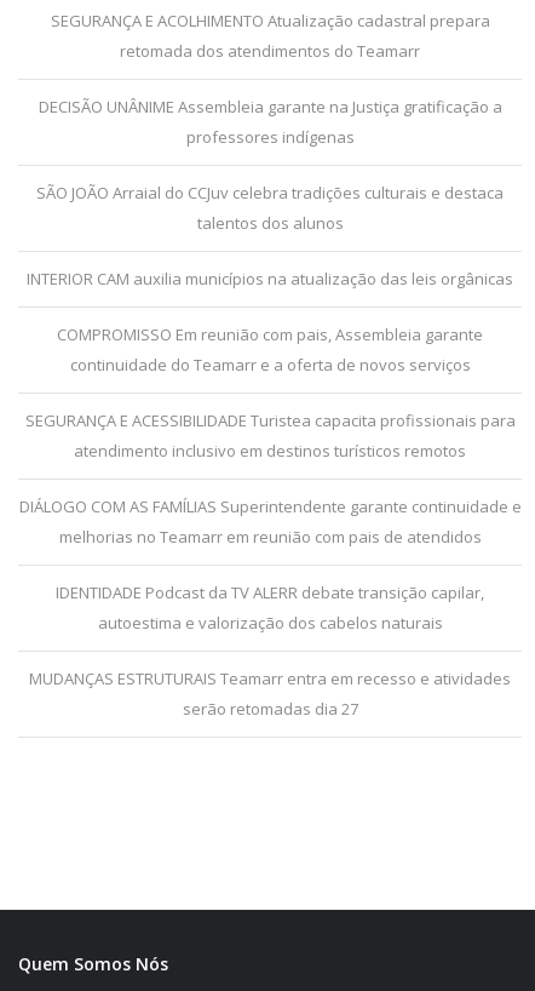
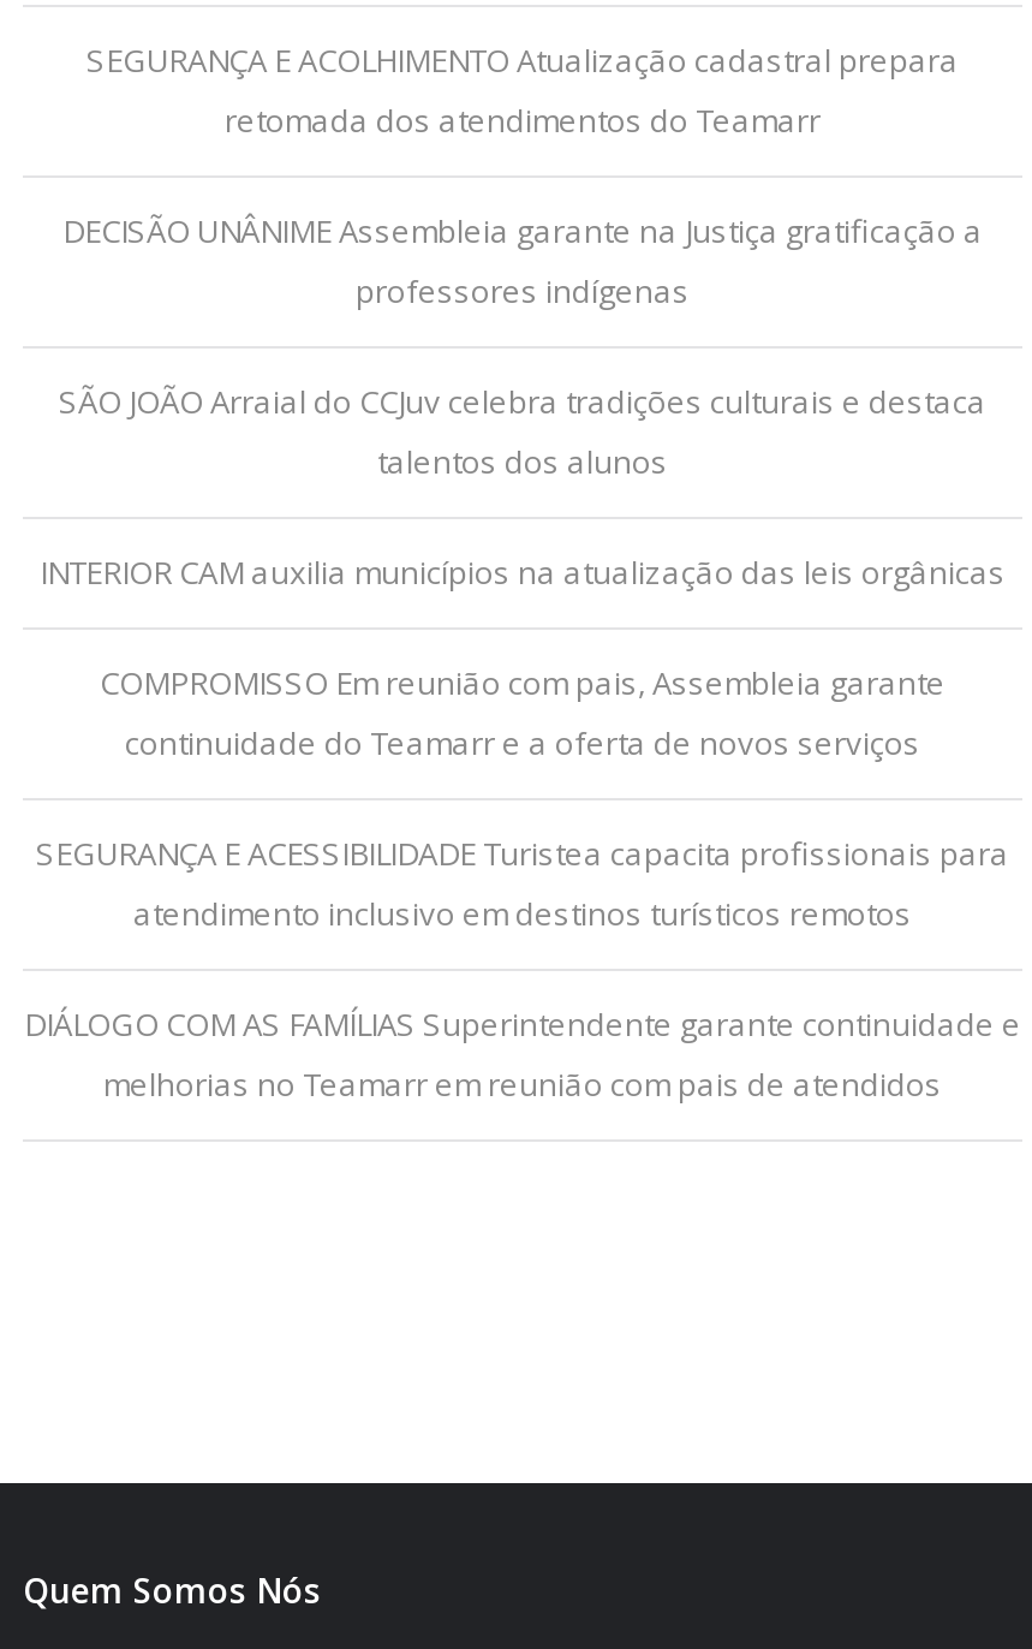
[29,582,511,720] IDENTIDADE Podcast da TV ALERR debate transição capilar, | autoestima e valorização dos cabelos naturais | MUDANÇAS ESTRUTURAIS Teamarr entra em recesso e atividades | serão retomadas dia 27 -> none

